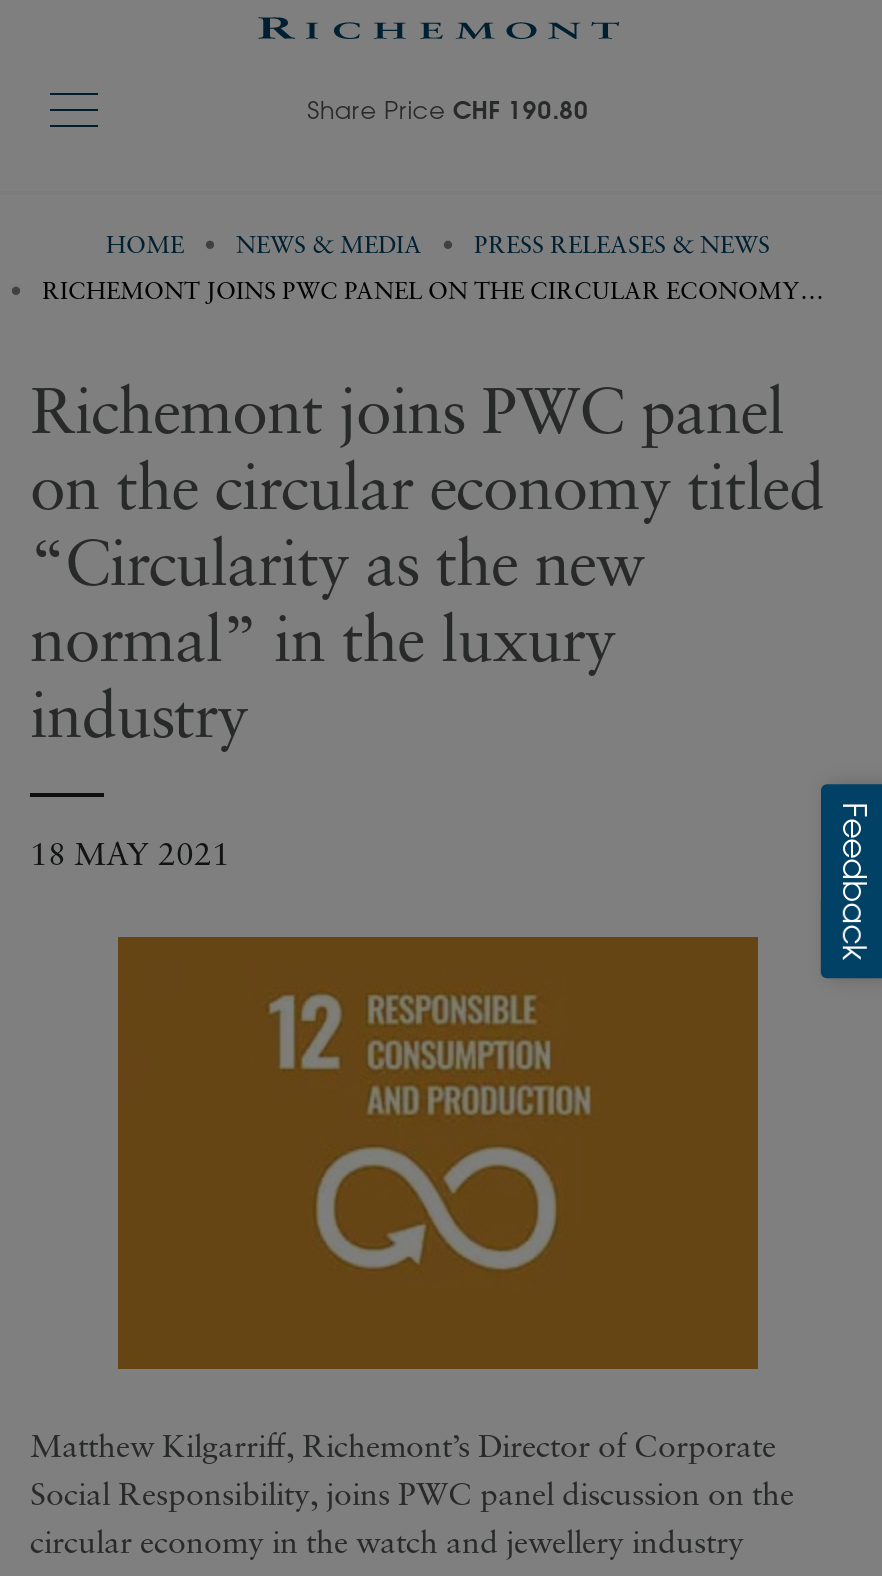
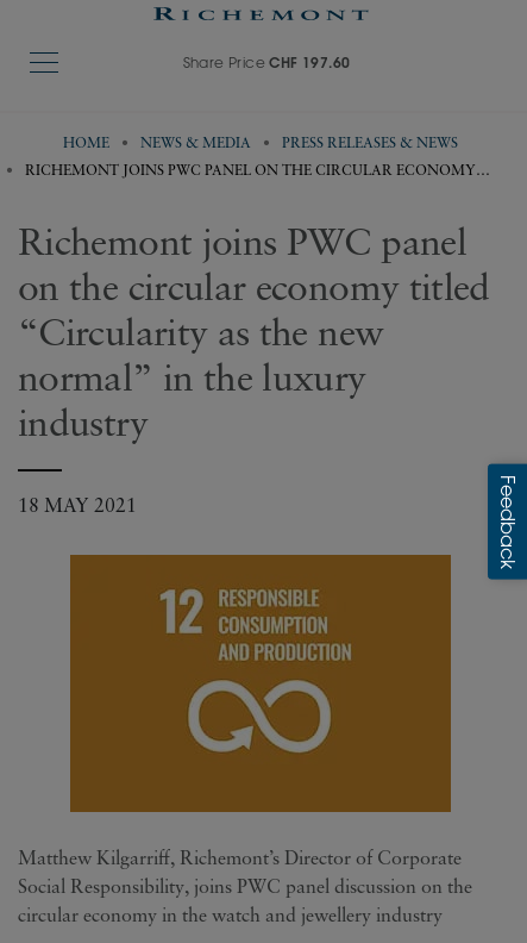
[307,93,589,125] Share Price CHF 190.80 -> [183,52,350,71] Share Price CHF 197.60

